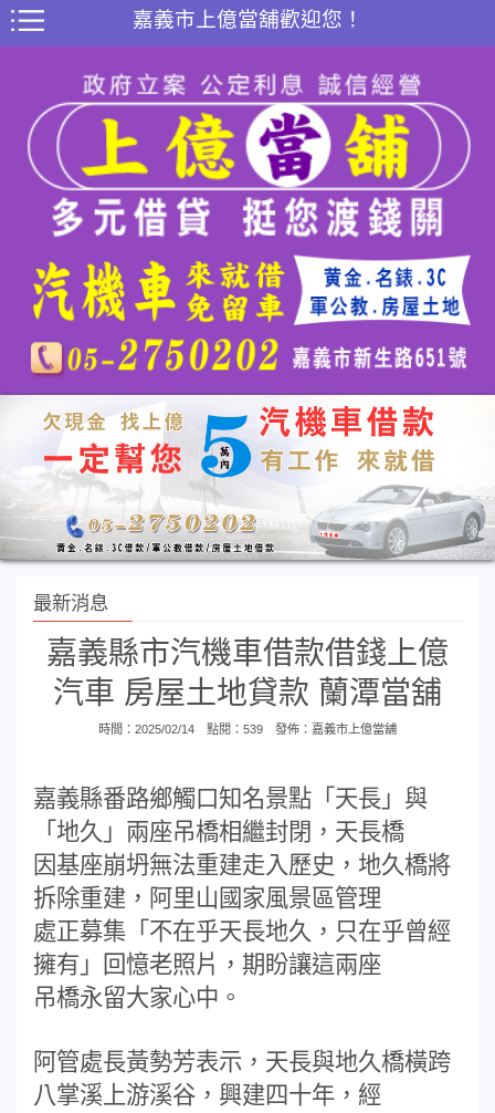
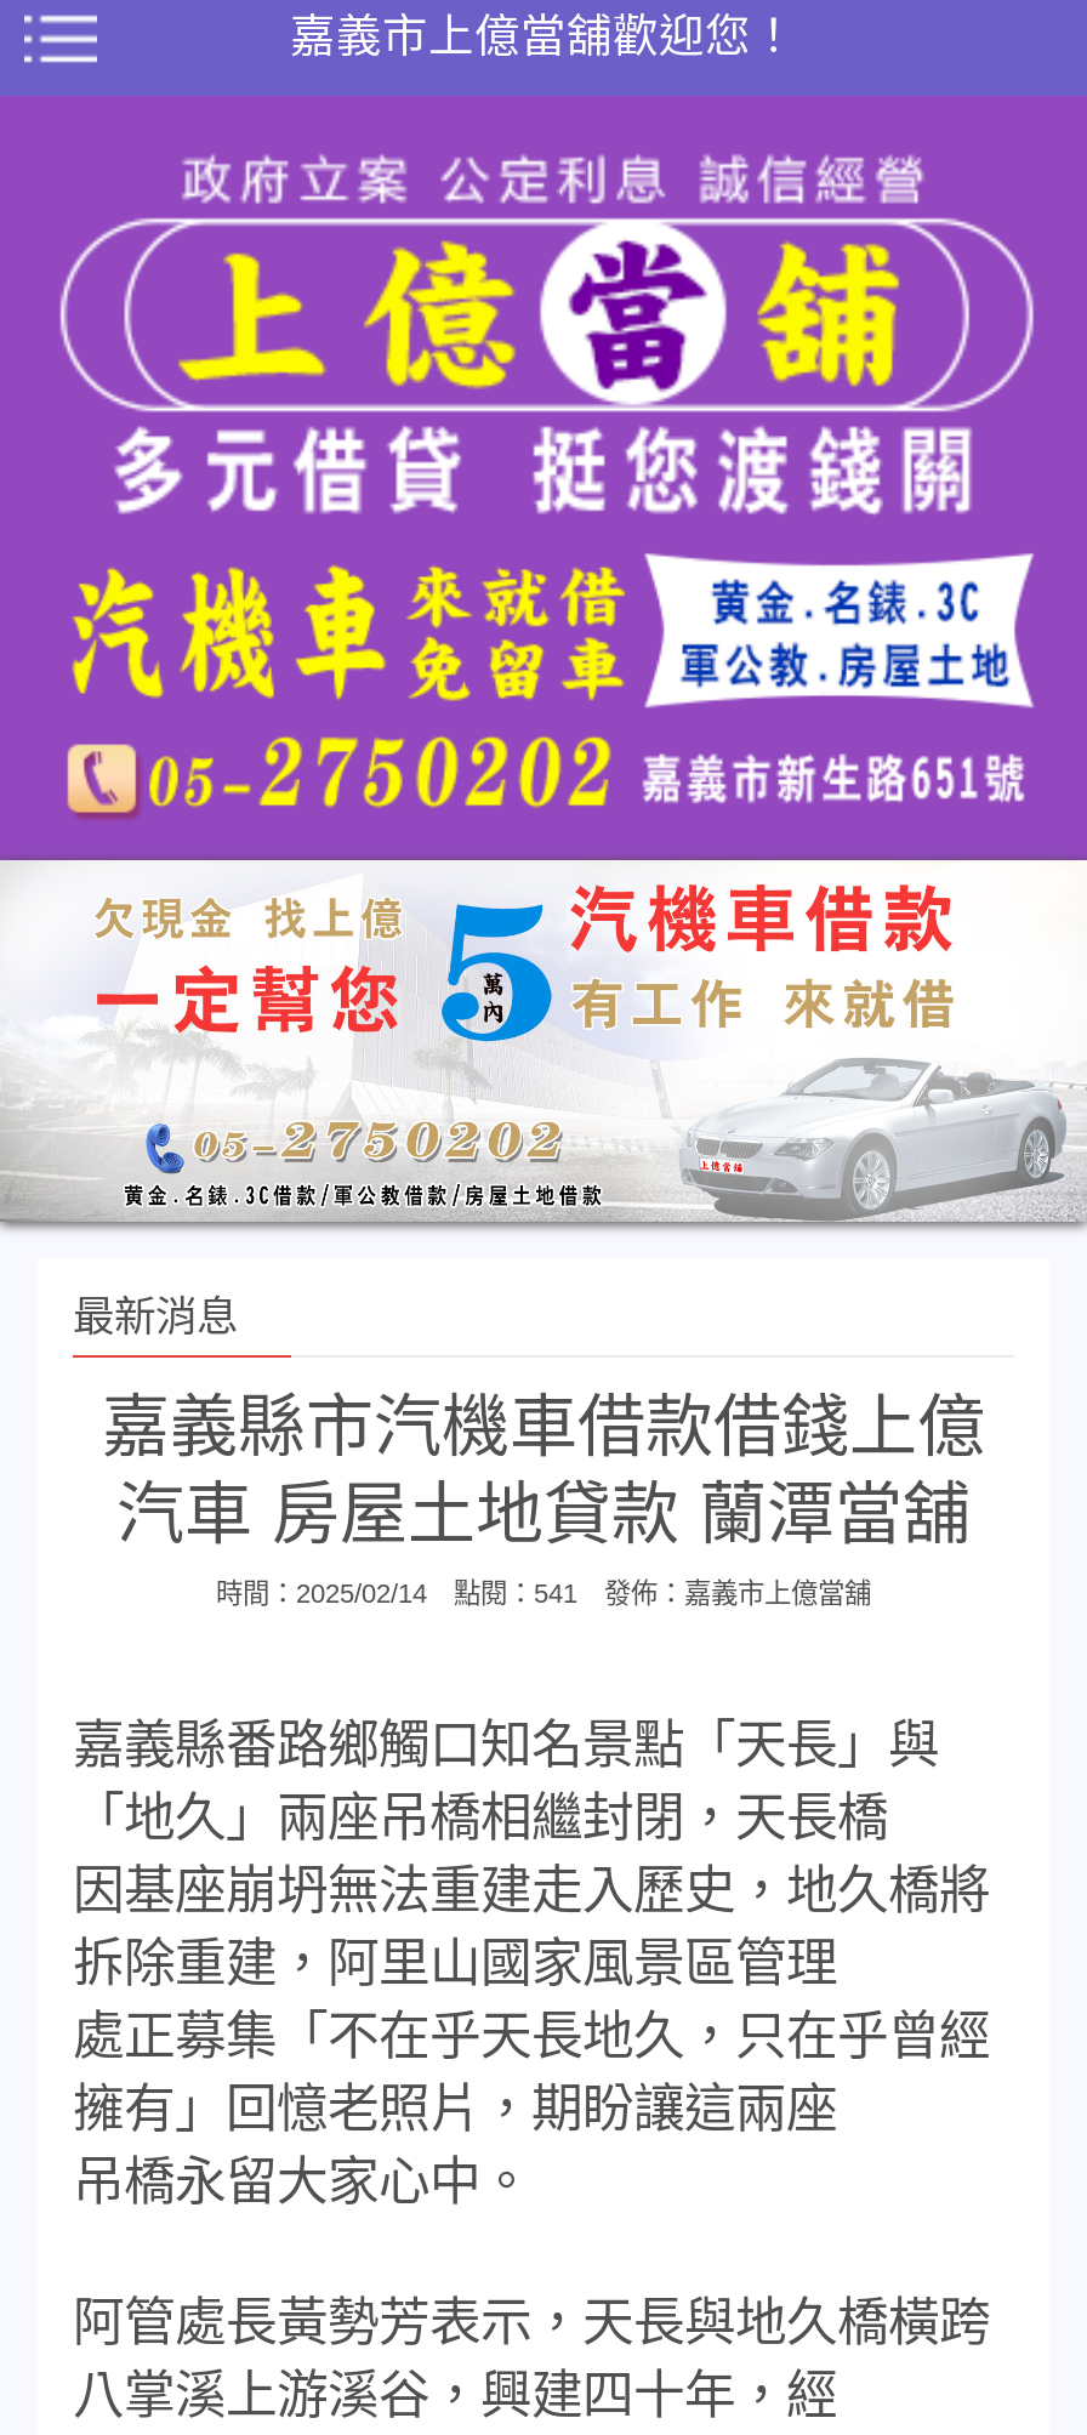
[98,722,397,735] 時間：2025/02/14 點閱：539 發佈：嘉義市上億當舖 -> [216,1577,871,1606] 時間：2025/02/14 點閱：541 發佈：嘉義市上億當舖

